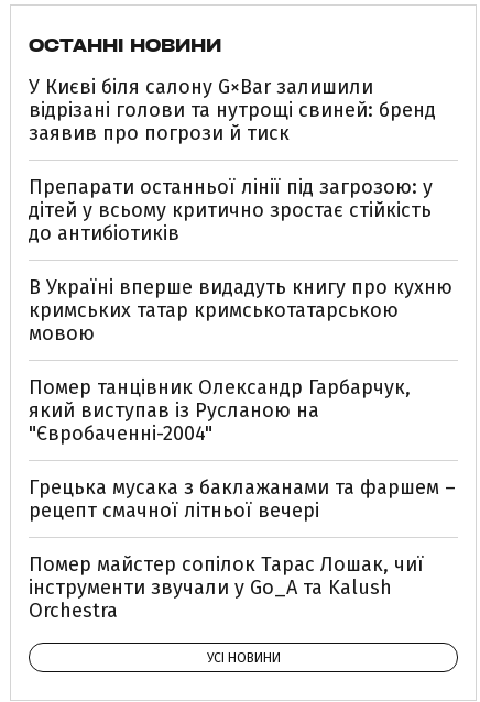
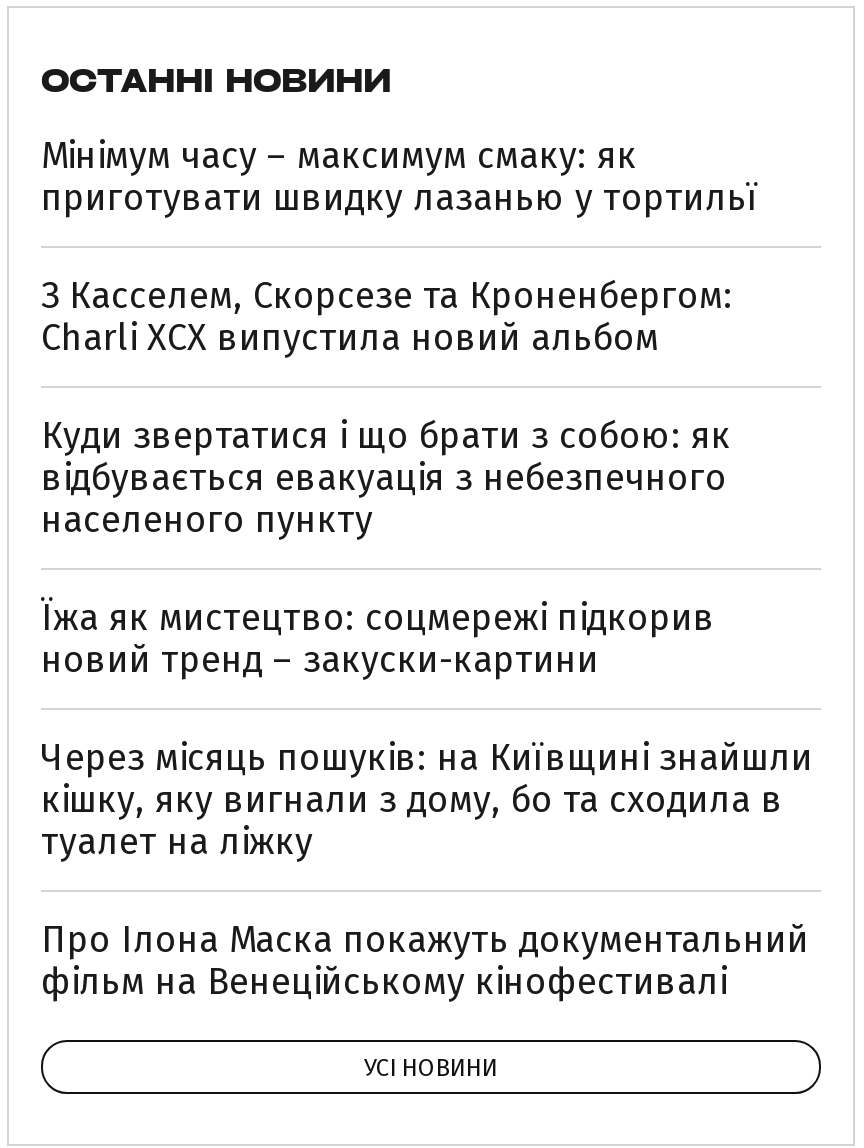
[29,75,436,145] У Києві біля салону G×Bar залишили | відрізані голови та нутрощі свиней: бренд | заявив про погрози й тиск -> [41,134,759,220] Мінімум часу – максимум смаку: як | приготувати швидку лазанью у тортильї
[29,175,433,245] Препарати останньої лінії під загрозою: у | дітей у всьому критично зростає стійкість | до антибіотиків -> [41,274,733,360] З Касселем, Скорсезе та Кроненбергом: | Charli XCX випустила новий альбом
[29,275,452,346] В Україні вперше видадуть книгу про кухню | кримських татар кримськотатарською | мовою -> [41,414,731,542] Куди звертатися і що брати з собою: як | відбувається евакуація з небезпечного | населеного пункту
[29,375,411,446] Помер танцівник Олександр Гарбарчук, | який виступав із Русланою на | "Євробаченні-2004" -> [41,596,715,682] Їжа як мистецтво: соцмережі підкорив | новий тренд – закуски-картини
[29,475,456,523] Грецька мусака з баклажанами та фаршем – | рецепт смачної літньої вечері -> [41,736,813,864] Через місяць пошуків: на Київщині знайшли | кішку, яку вигнали з дому, бо та сходила в | туалет на ліжку
[29,552,424,623] Помер майстер сопілок Тарас Лошак, чиї | інструменти звучали у Go_A та Kalush | Orchestra -> [41,918,809,1004] Про Ілона Маска покажуть документальний | фільм на Венеційському кінофестивалі

